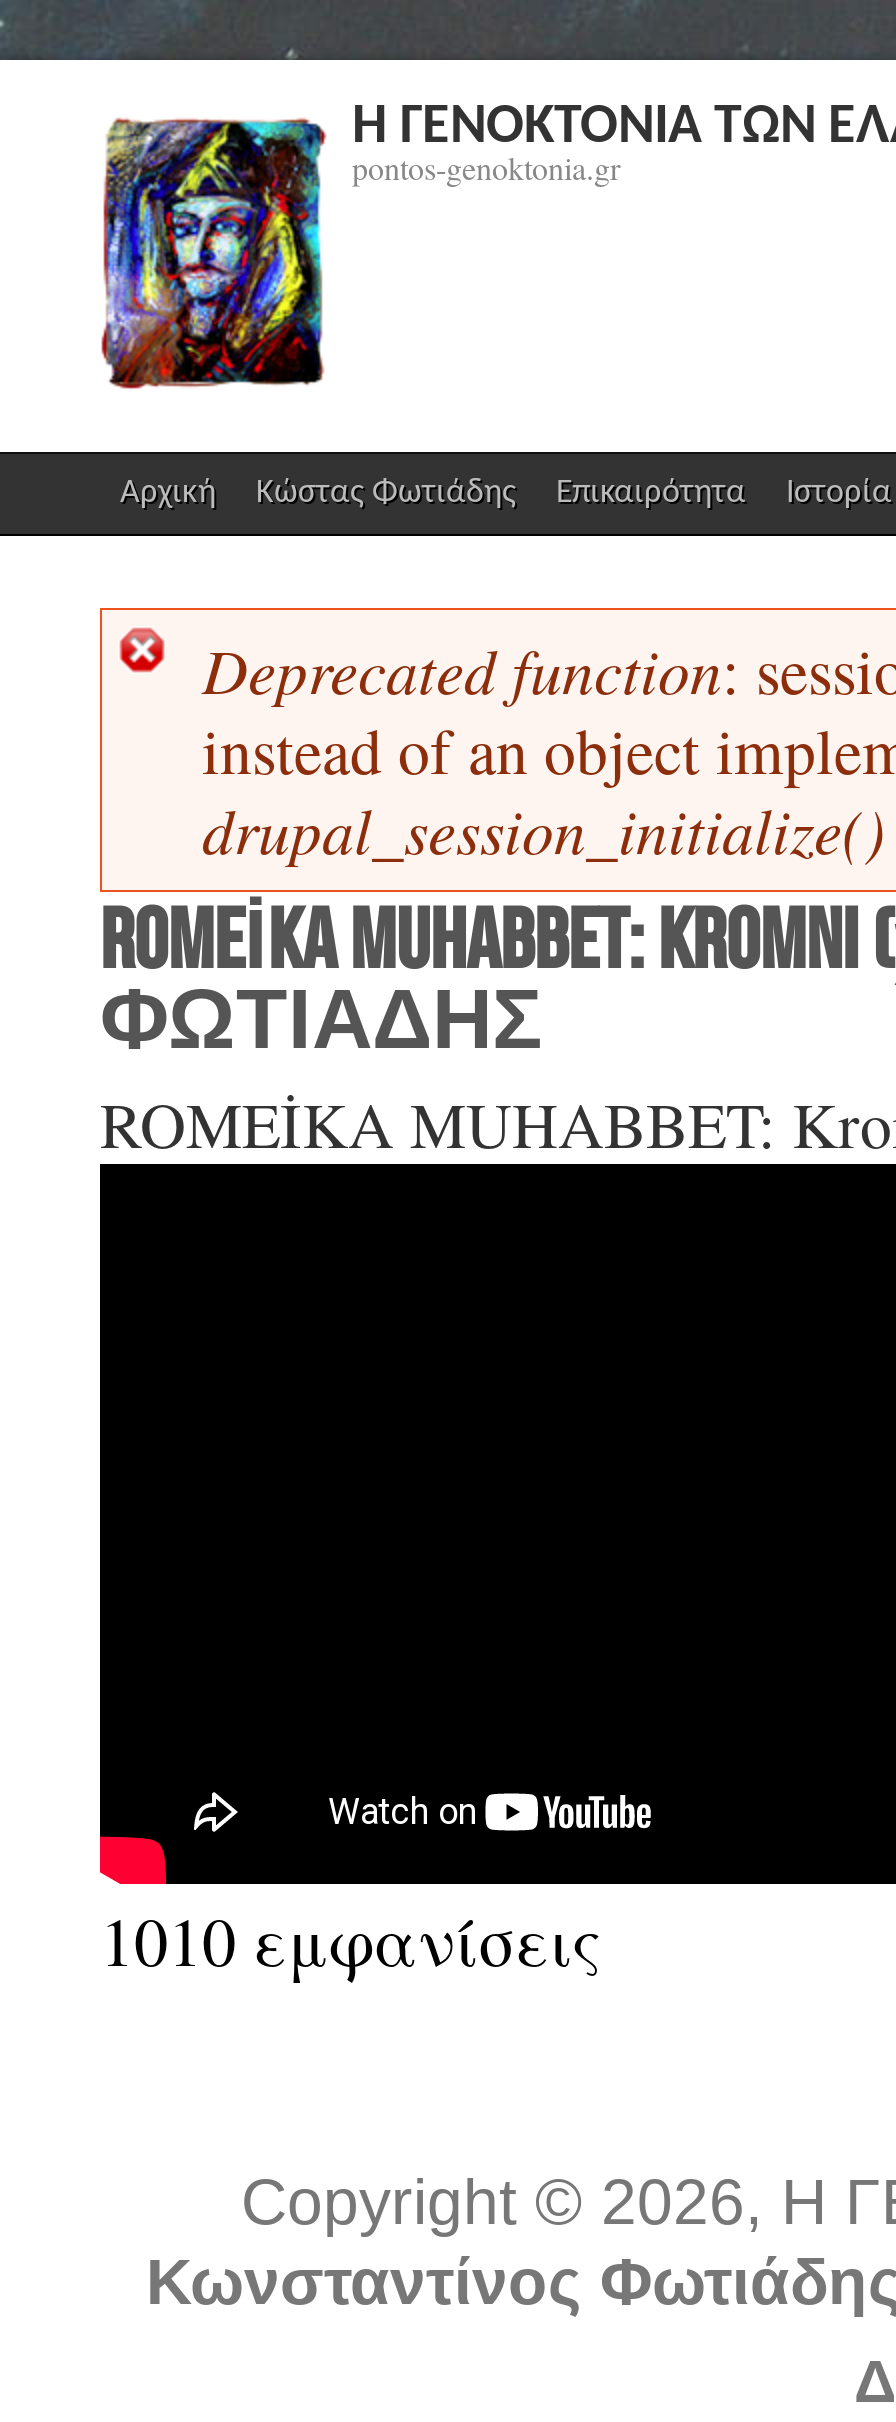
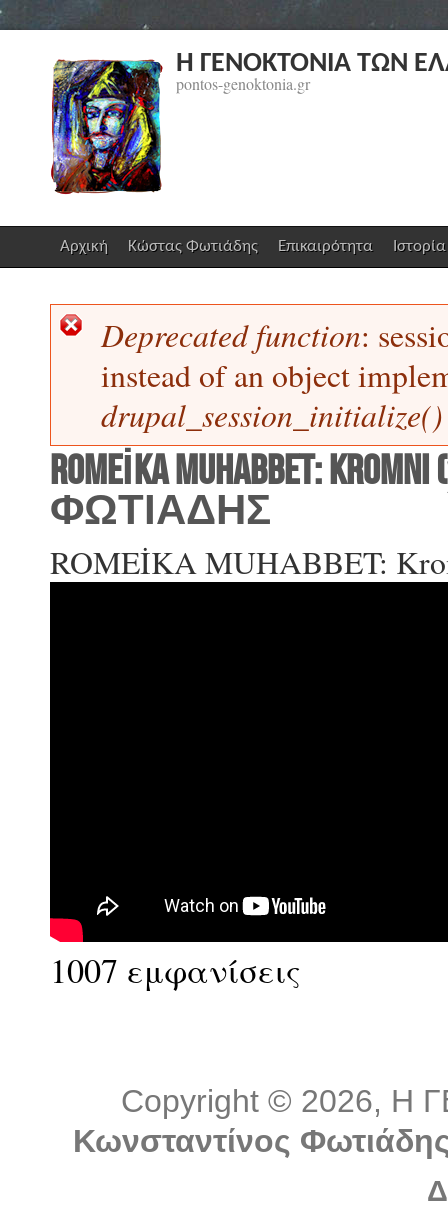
[100,1894,602,1986] 1010 εμφανίσεις -> [50,947,301,993] 1007 εμφανίσεις

